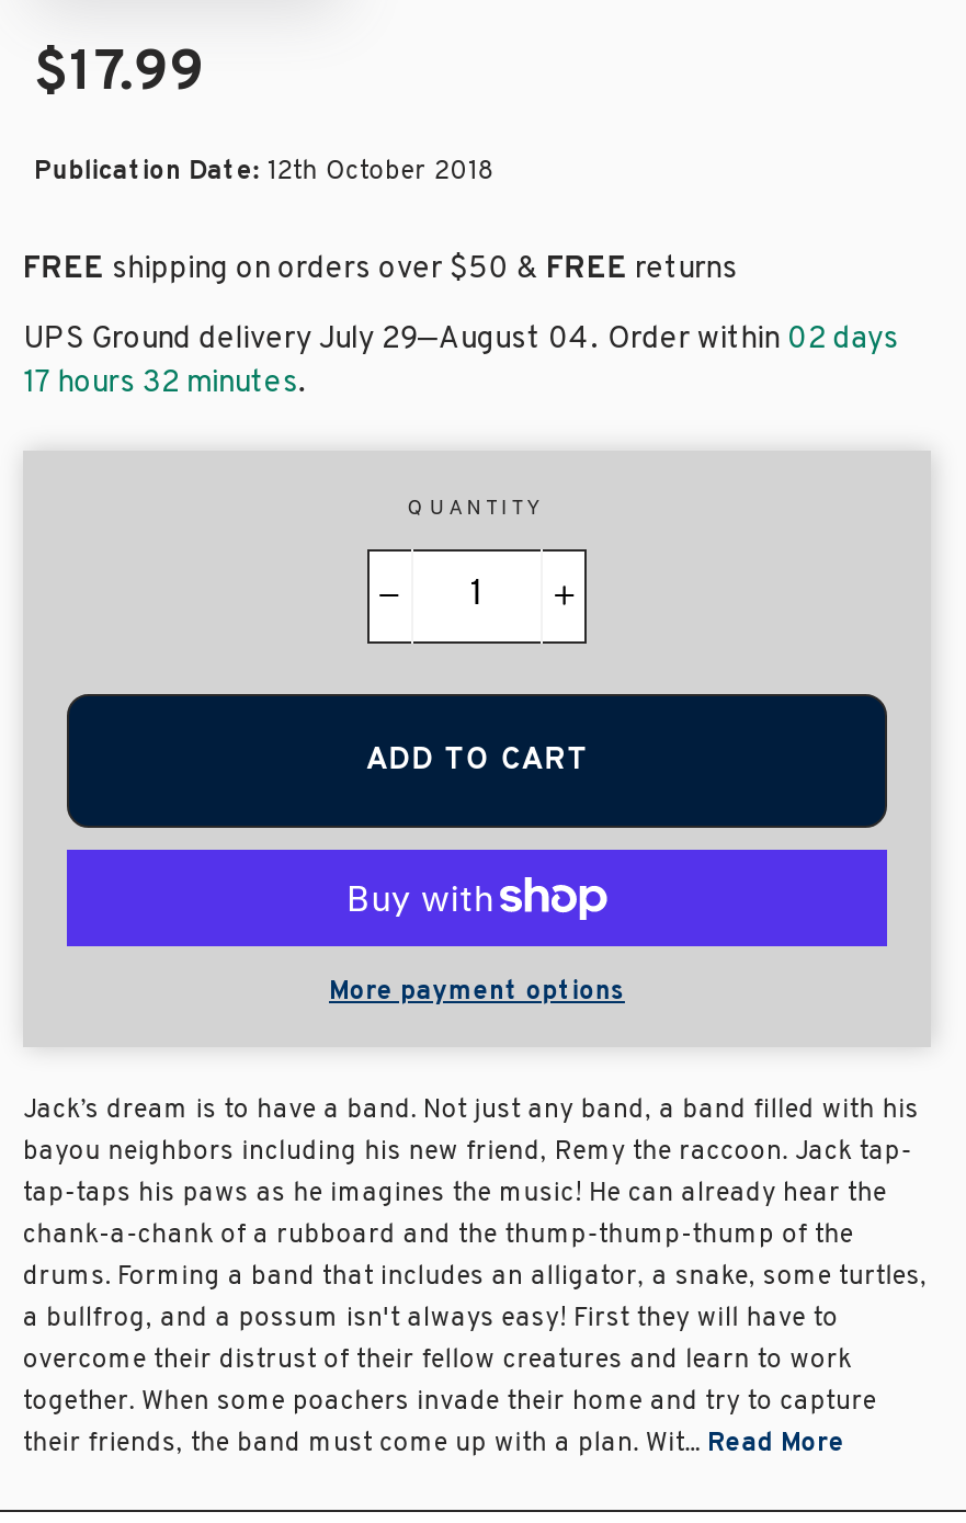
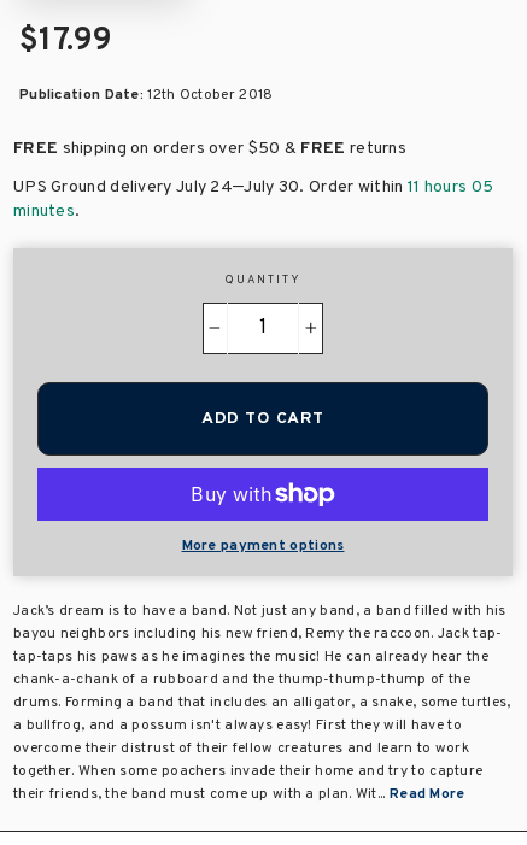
[23,317,899,402] UPS Ground delivery July 29–August 04. Order within 02 days | 17 hours 32 minutes. -> [13,175,493,222] UPS Ground delivery July 24–July 30. Order within 11 hours 05 | minutes.

